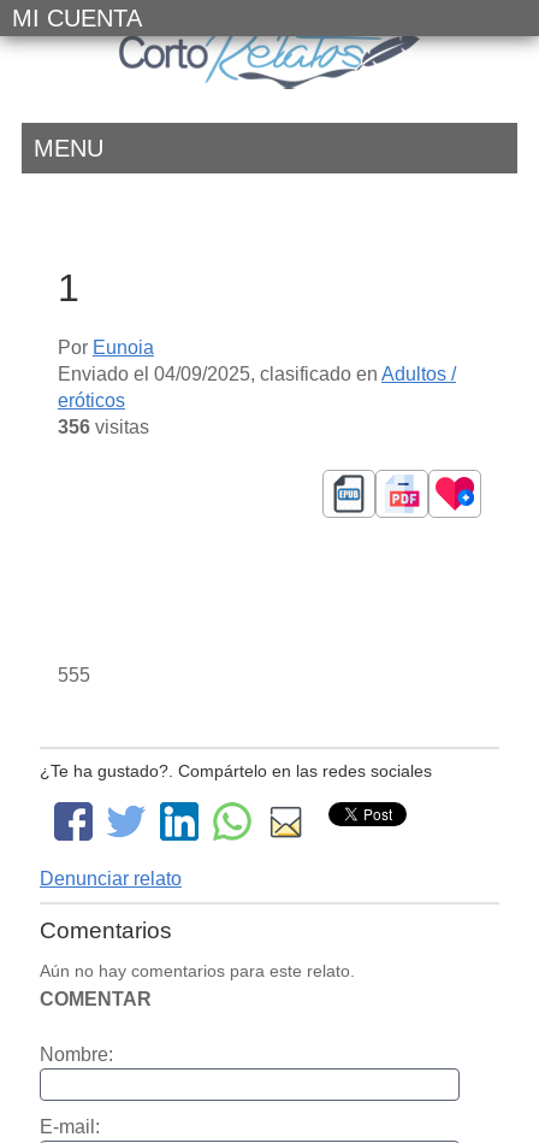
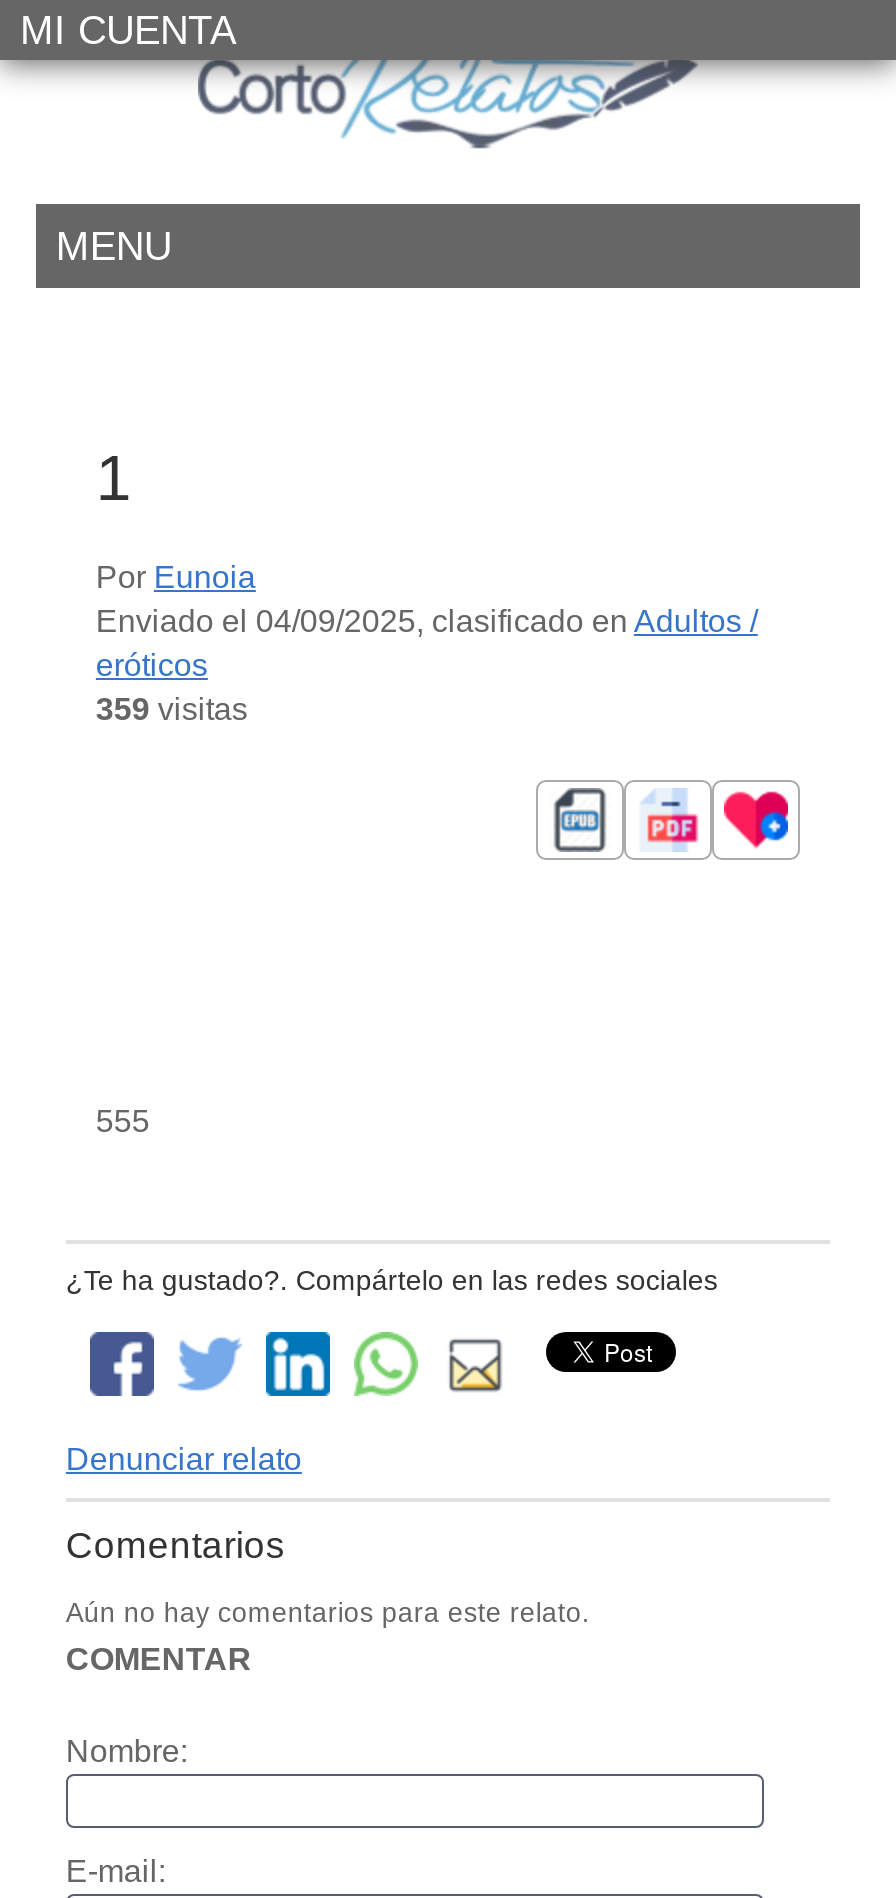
[58,416,149,437] 356 visitas -> [96,692,248,726] 359 visitas

